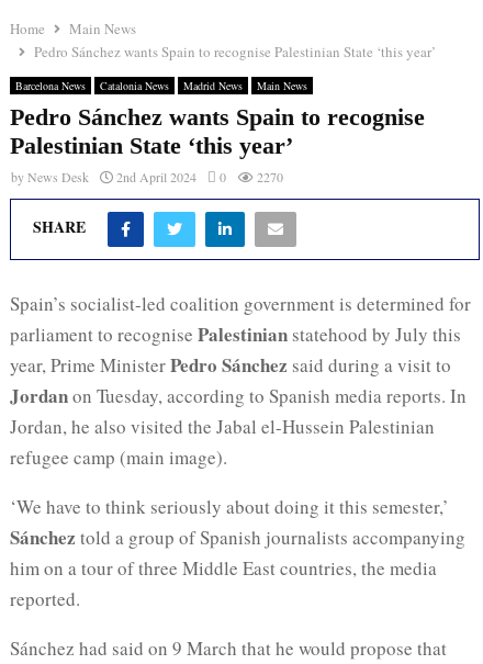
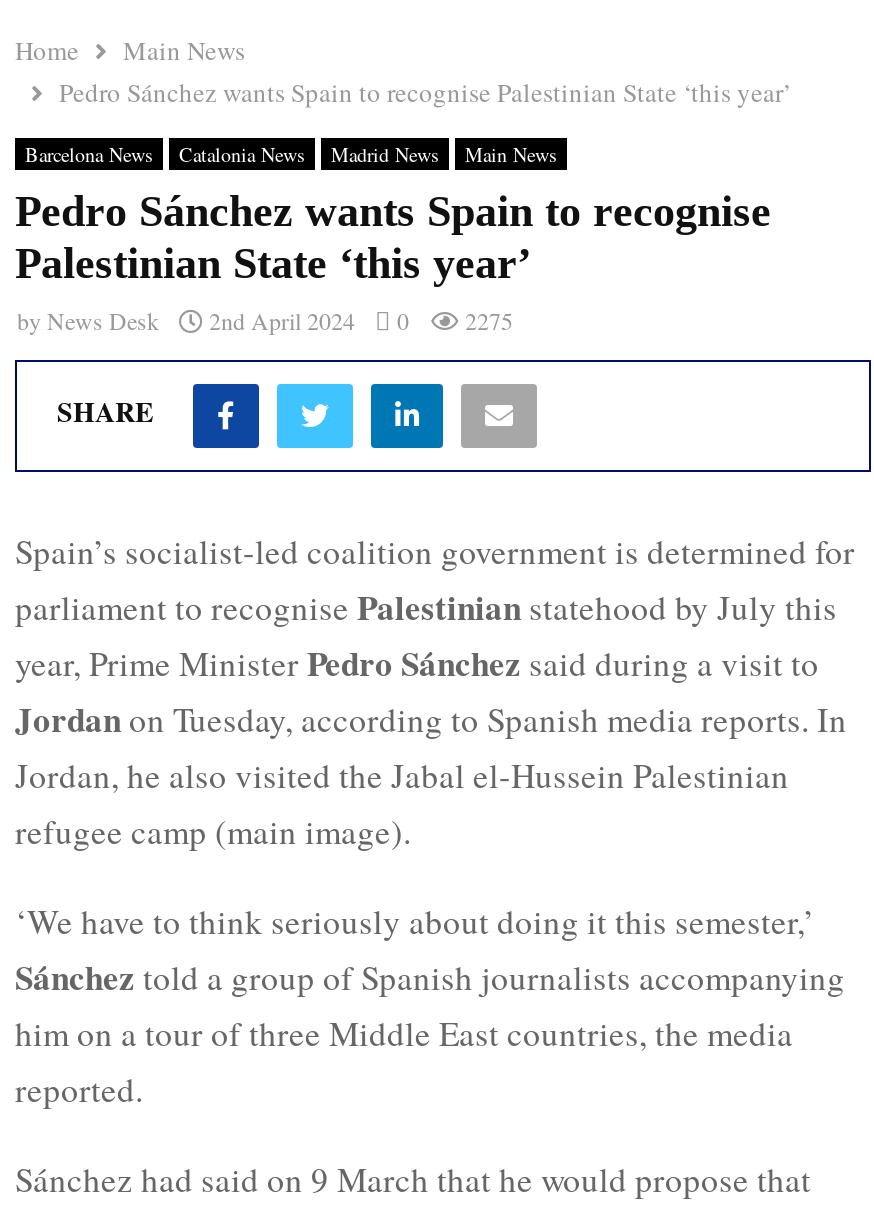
[11,168,283,186] by News Desk 2nd April 2024 0 2270 -> [17,304,513,336] by News Desk 2nd April 2024 0 2275

